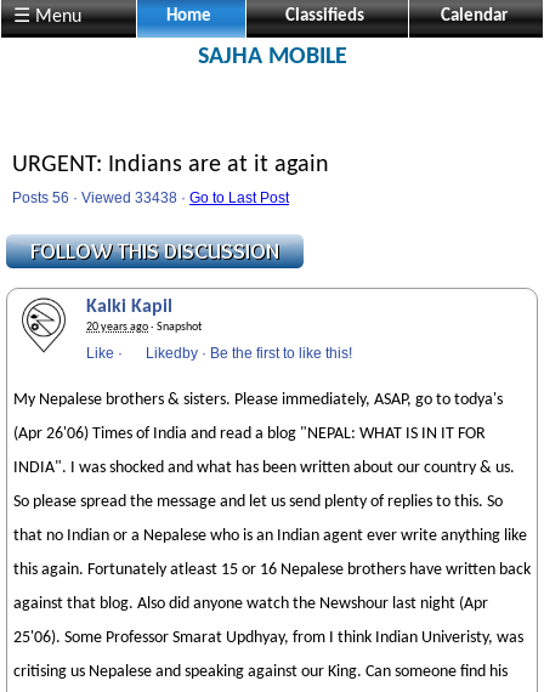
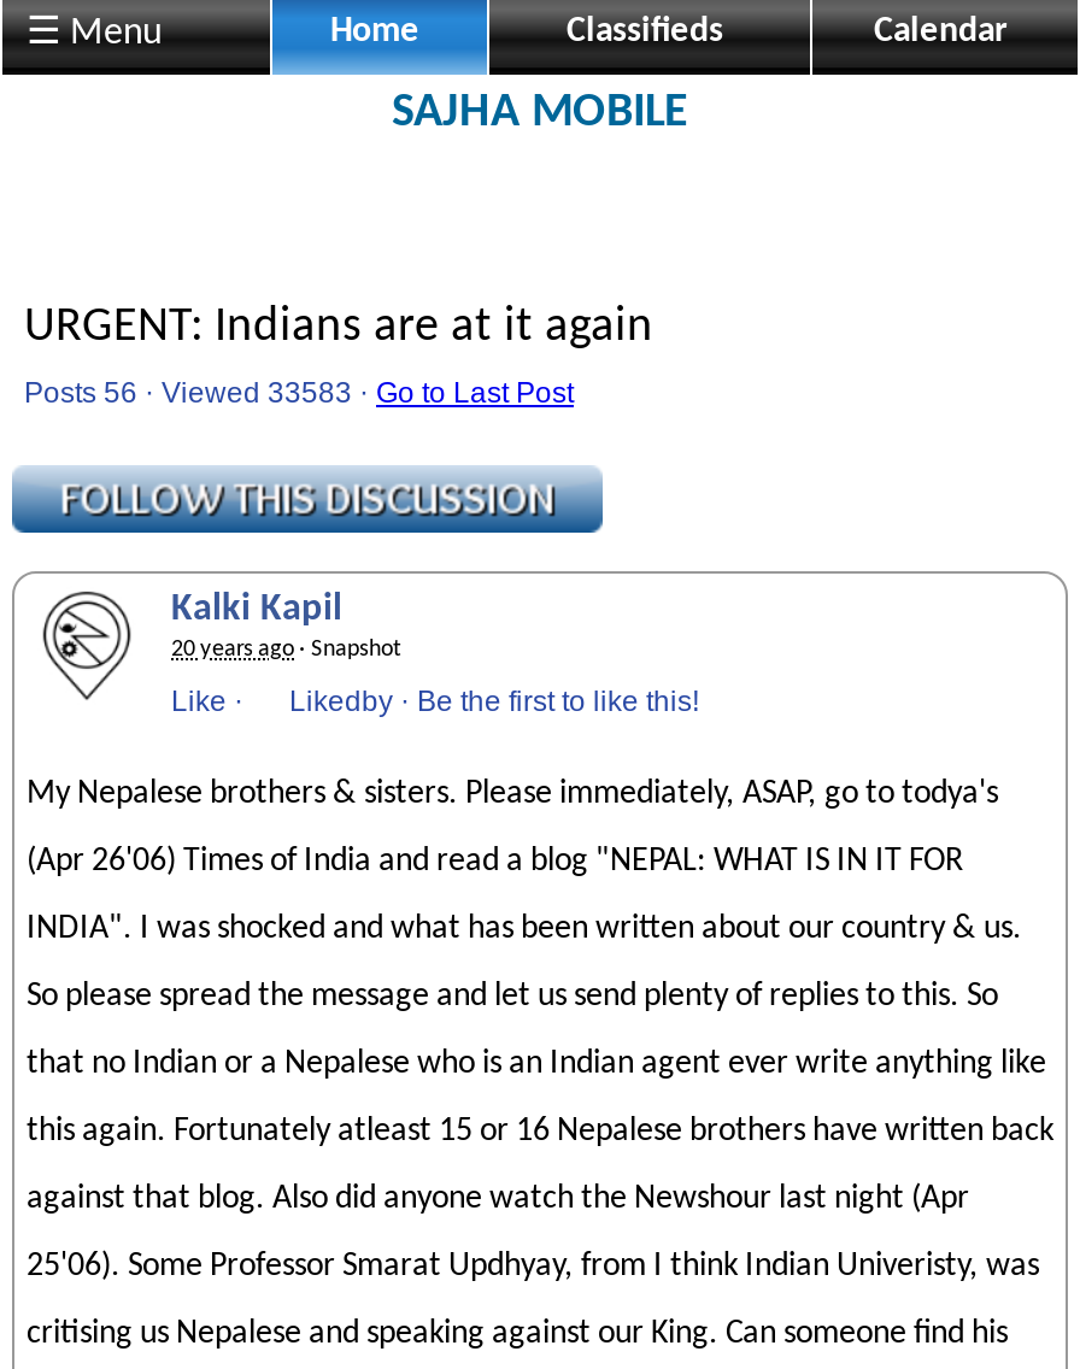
[12,189,289,206] Posts 56 · Viewed 33438 · Go to Last Post -> [24,376,574,410] Posts 56 · Viewed 33583 · Go to Last Post

